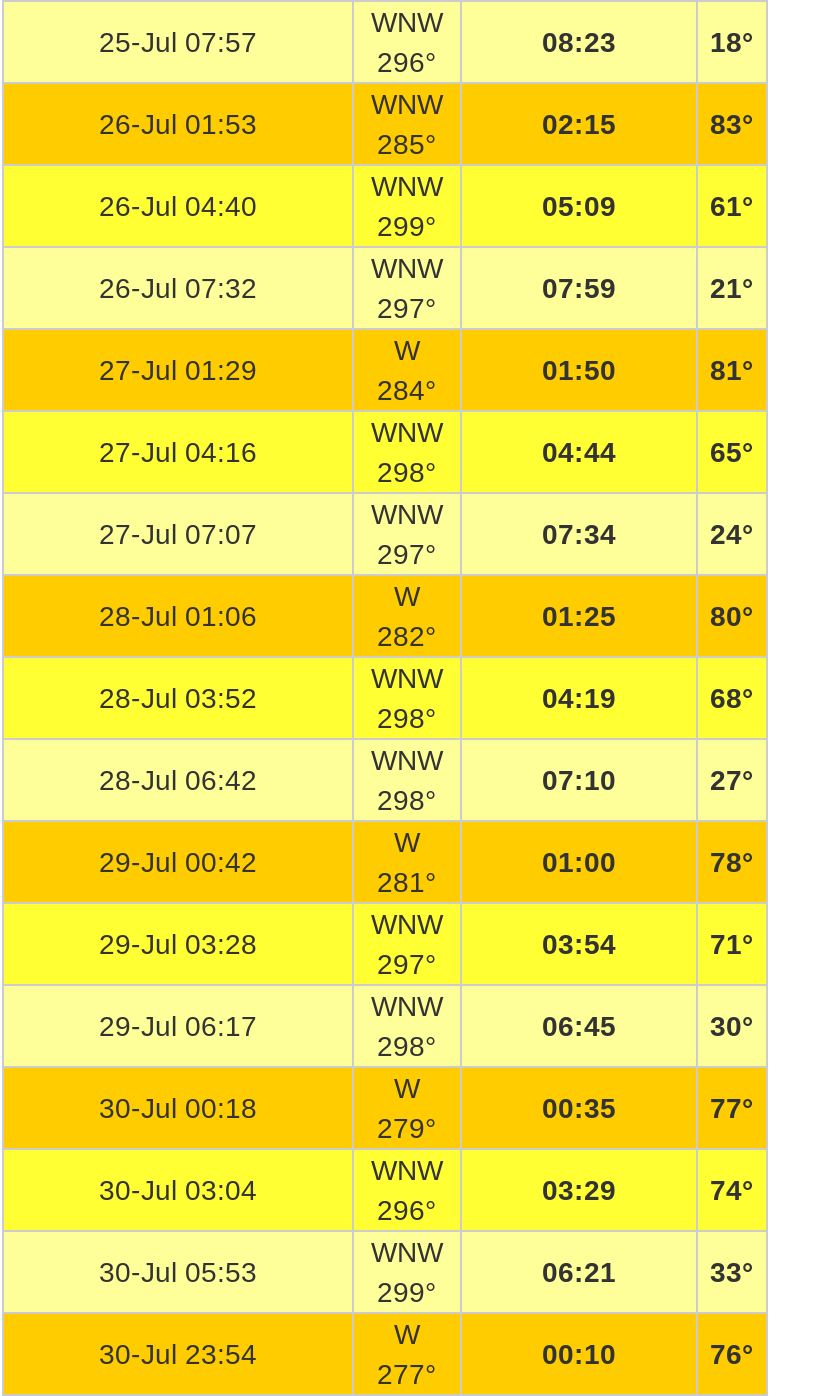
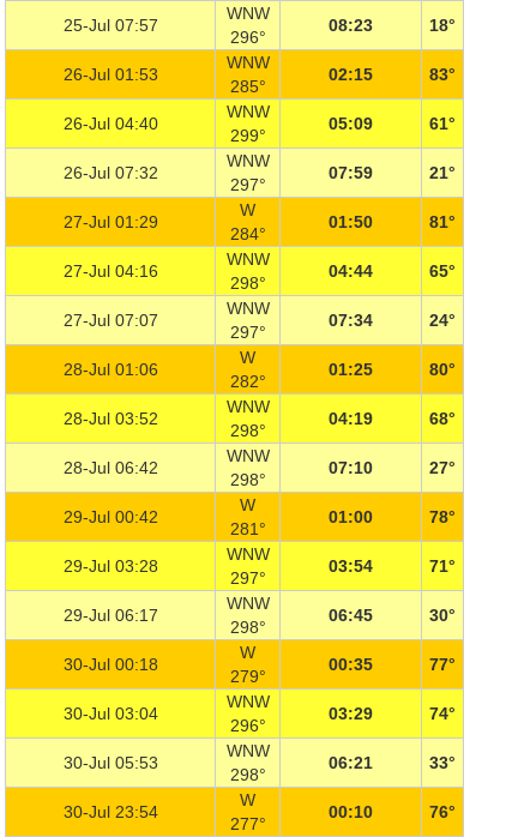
[377,1276,437,1308] 299° -> [230,765,266,784] 298°

